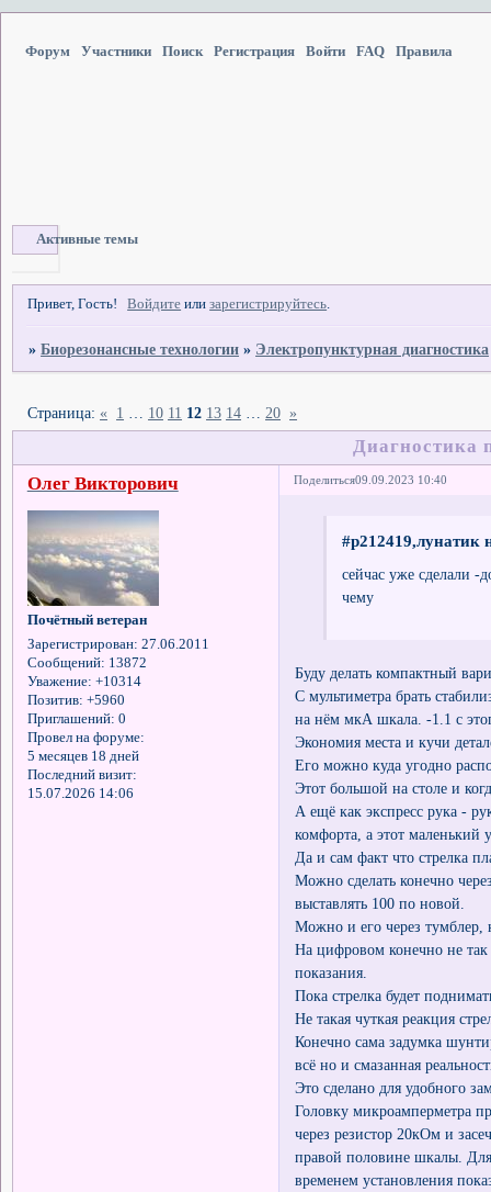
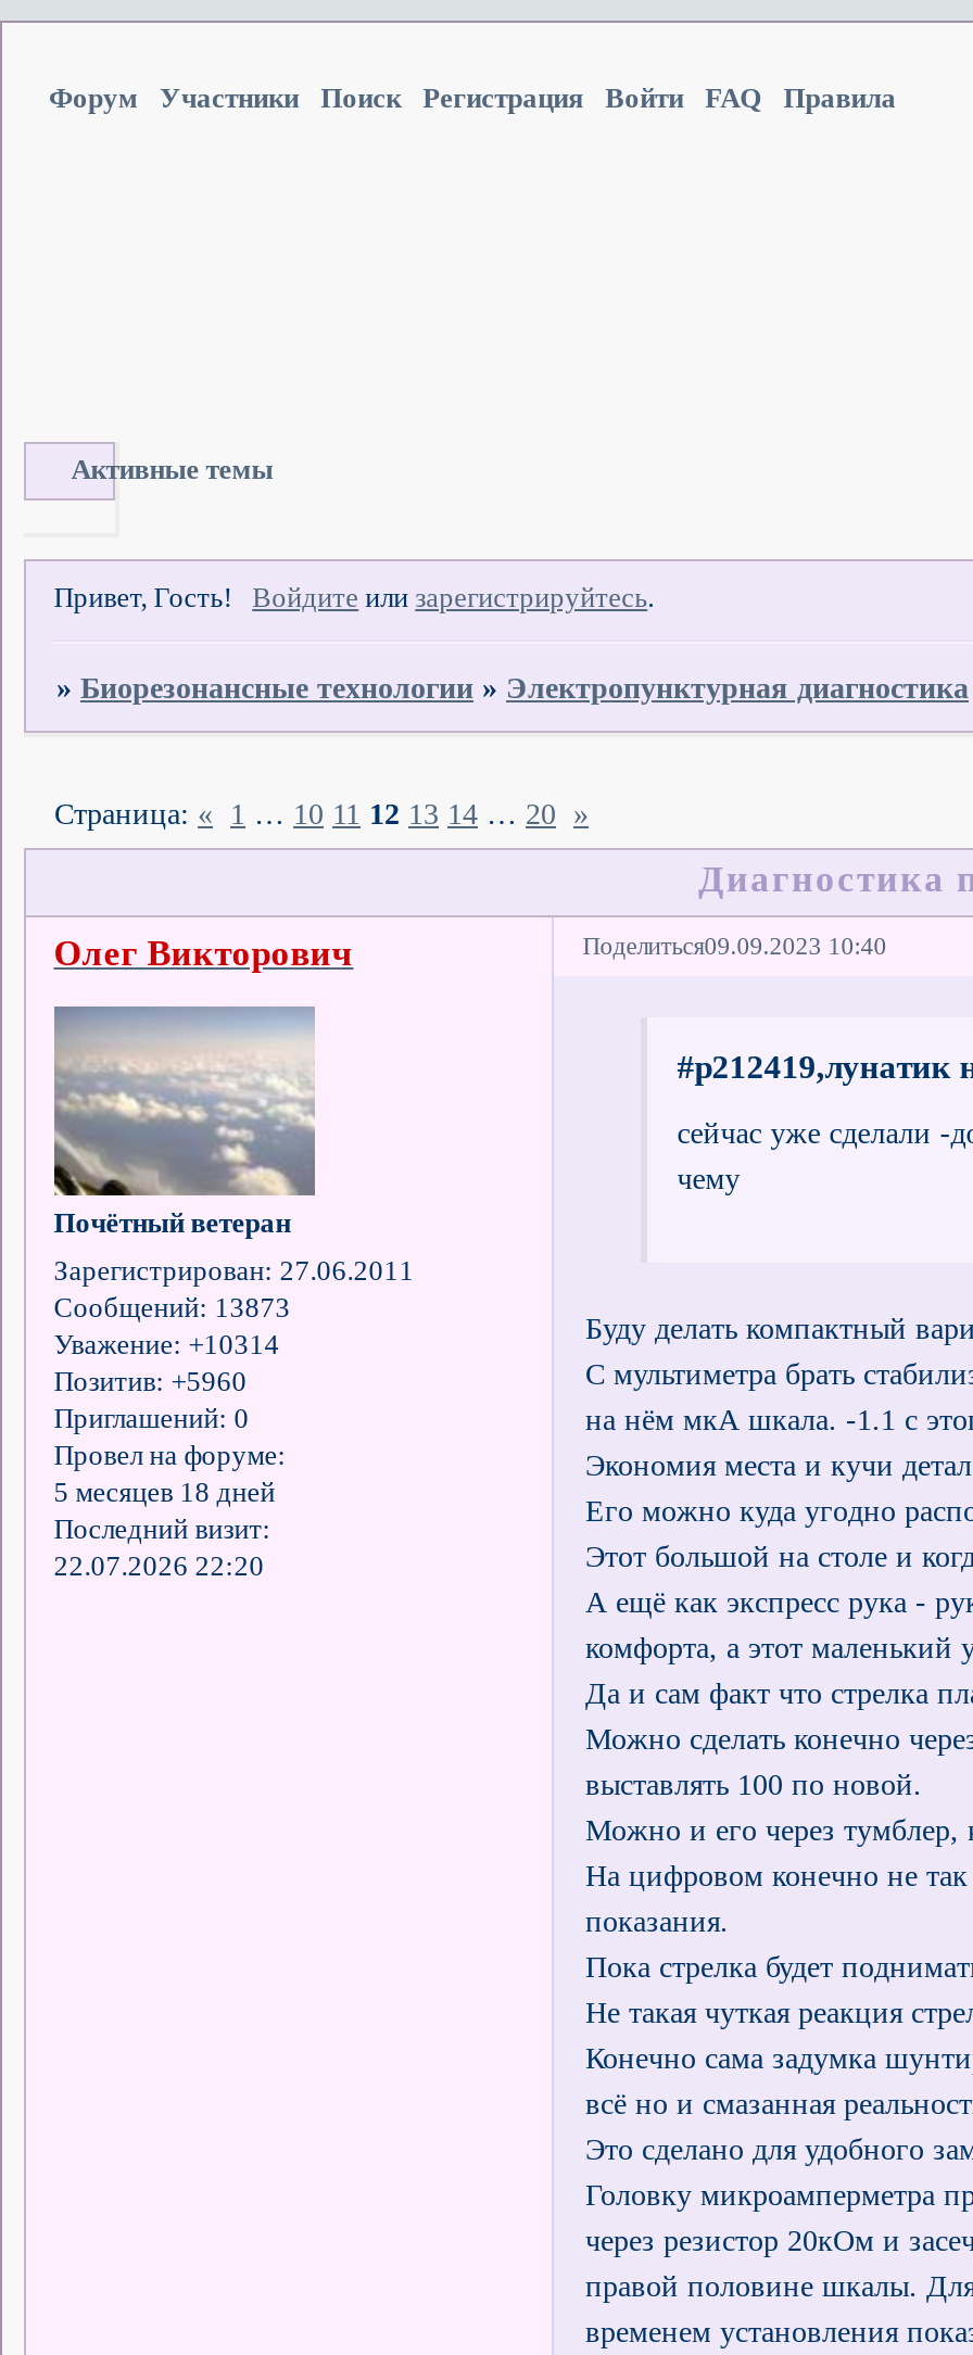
[27,656,147,671] Сообщений: 13872 -> [54,1294,291,1324] Сообщений: 13873
[27,786,133,802] 15.07.2026 14:06 -> [54,1552,265,1583] 22.07.2026 22:20

